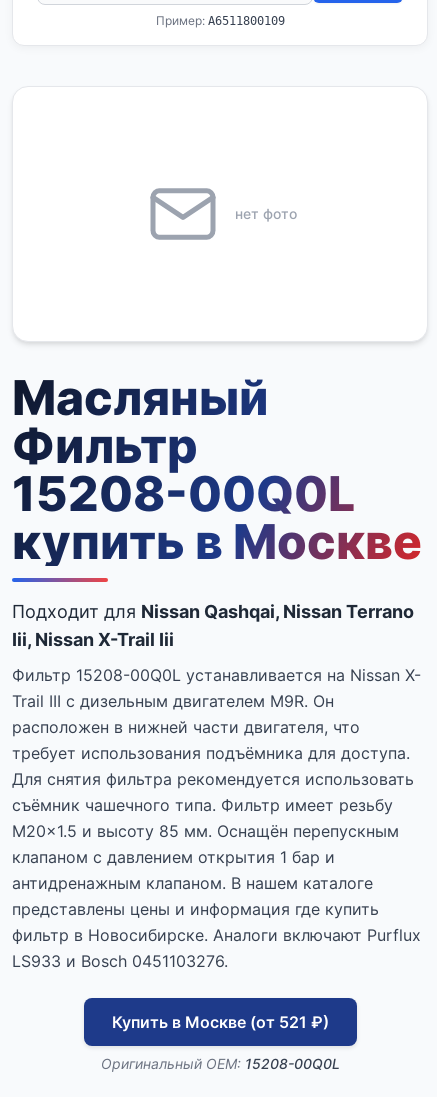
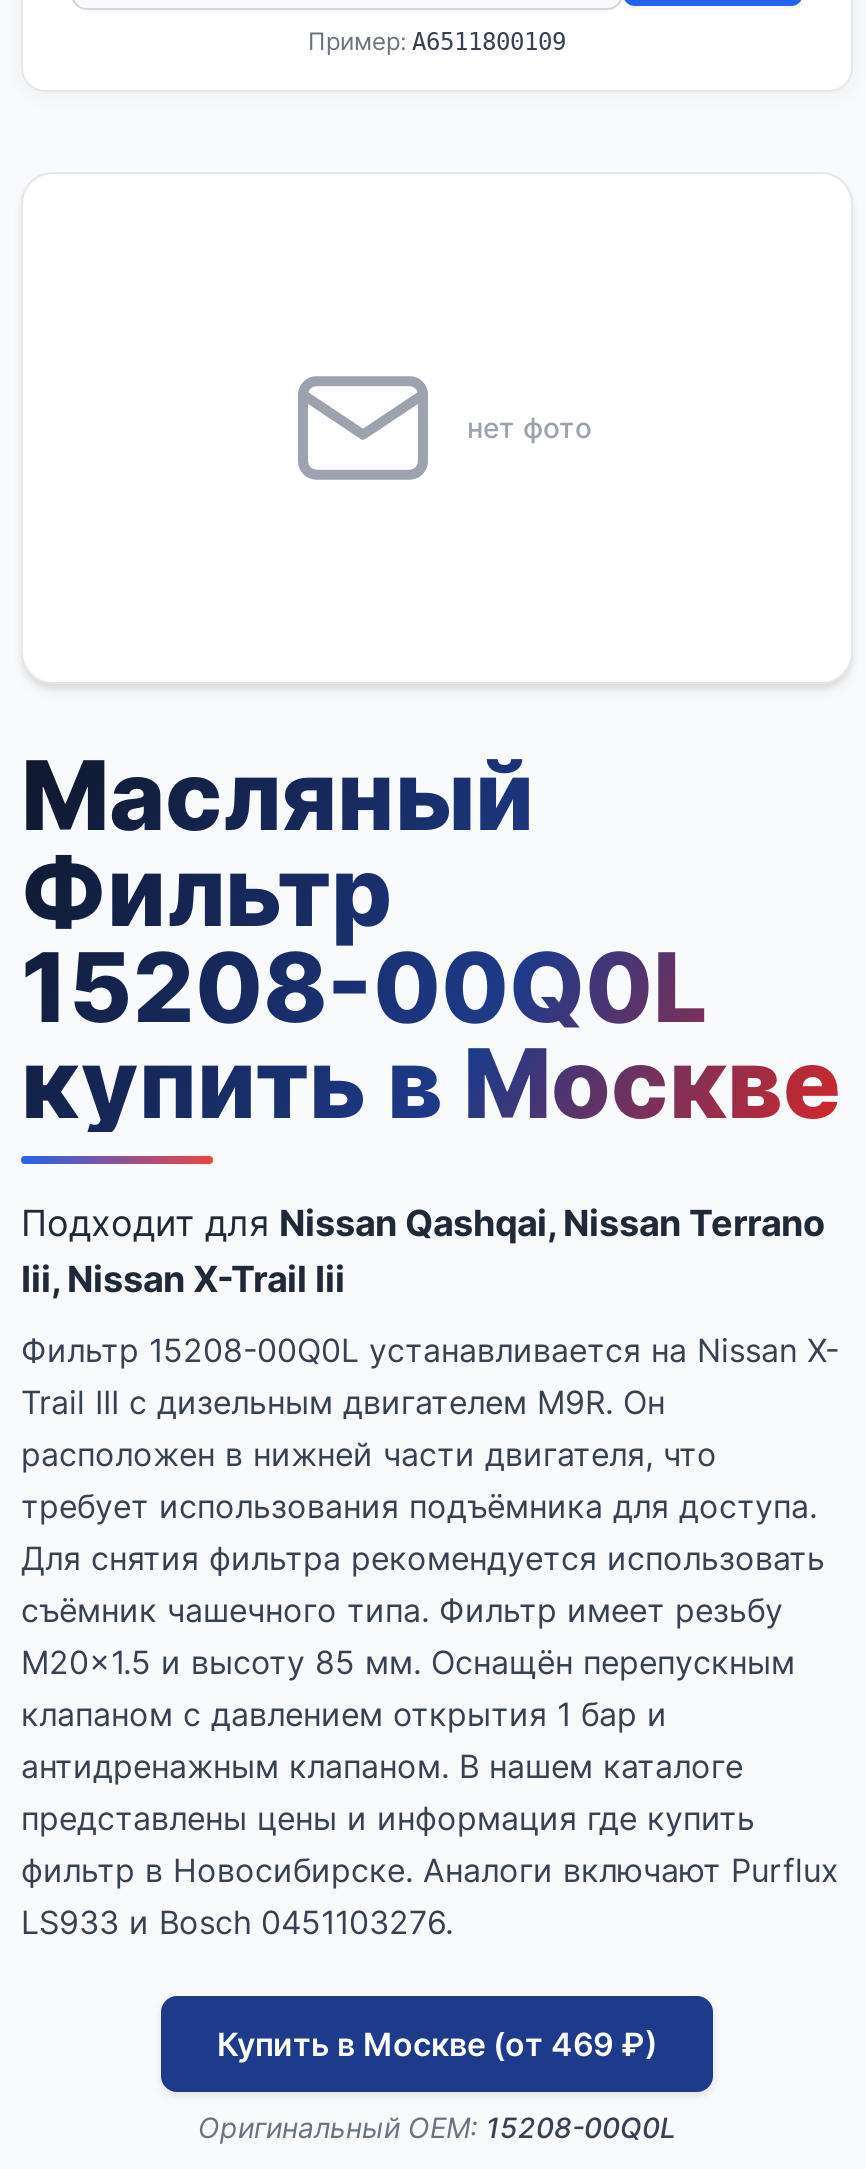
[111,1012,328,1032] Купить в Москве (от 521 ₽) -> [217,2024,657,2064] Купить в Москве (от 469 ₽)

